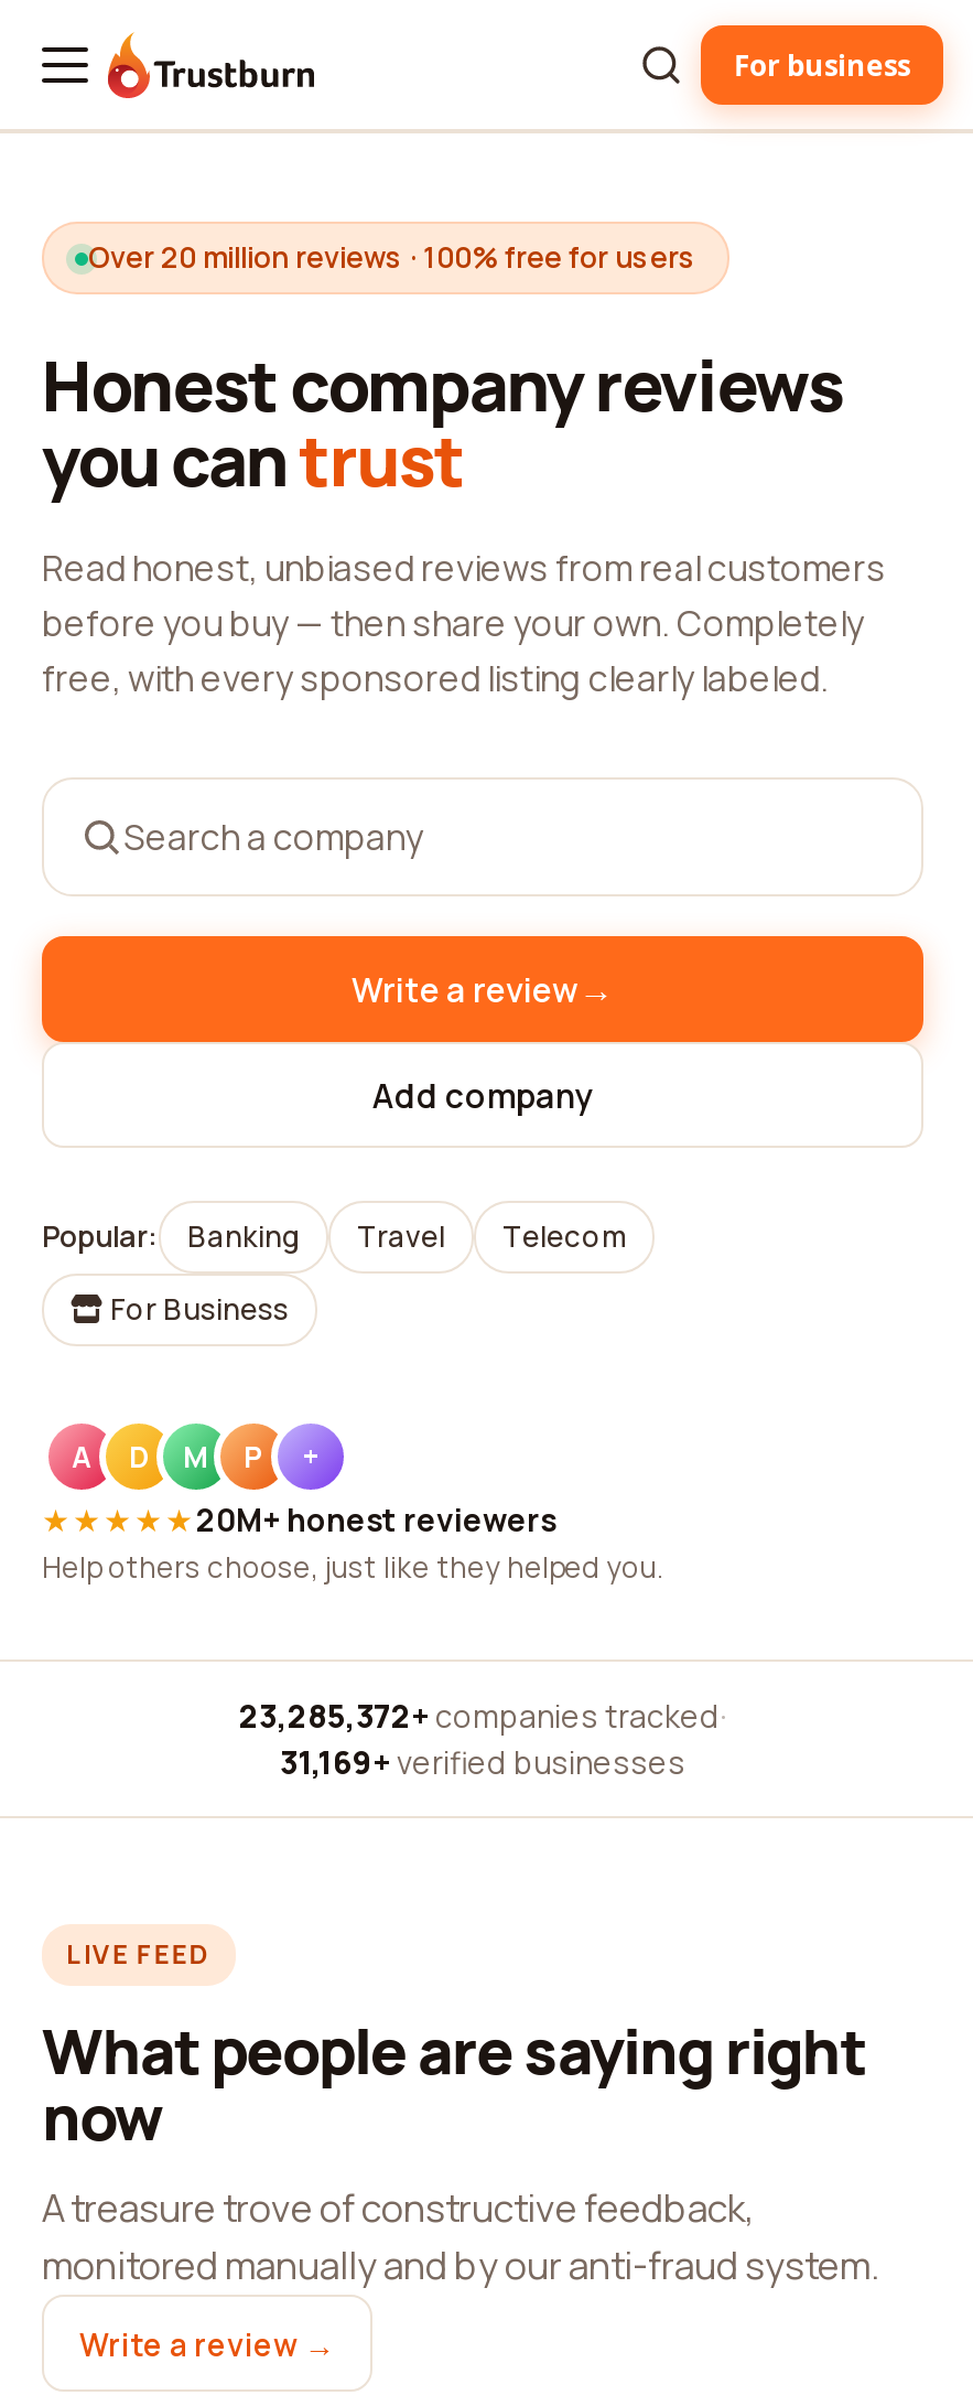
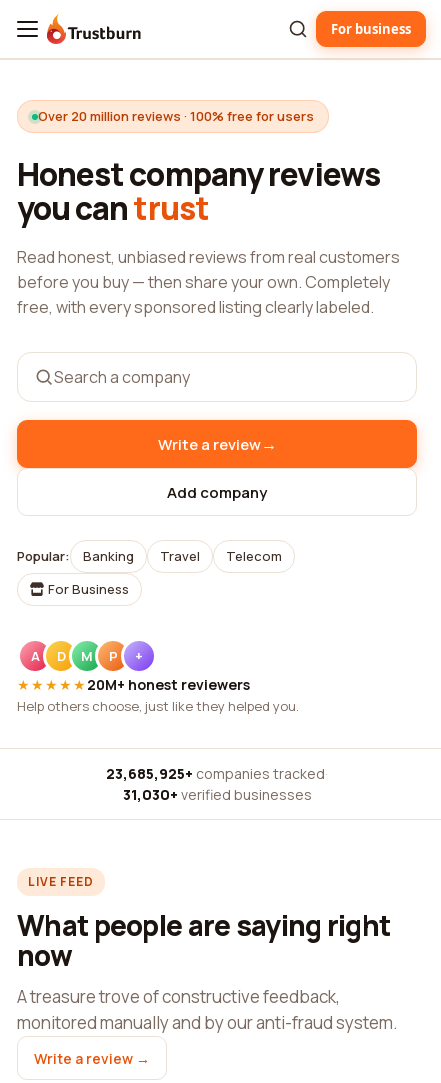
[239,1695,726,1737] 23,285,372+ companies tracked · -> [106,764,328,783] 23,685,925+ companies tracked ·
[280,1741,685,1783] 31,169+ verified businesses -> [122,785,311,804] 31,030+ verified businesses

